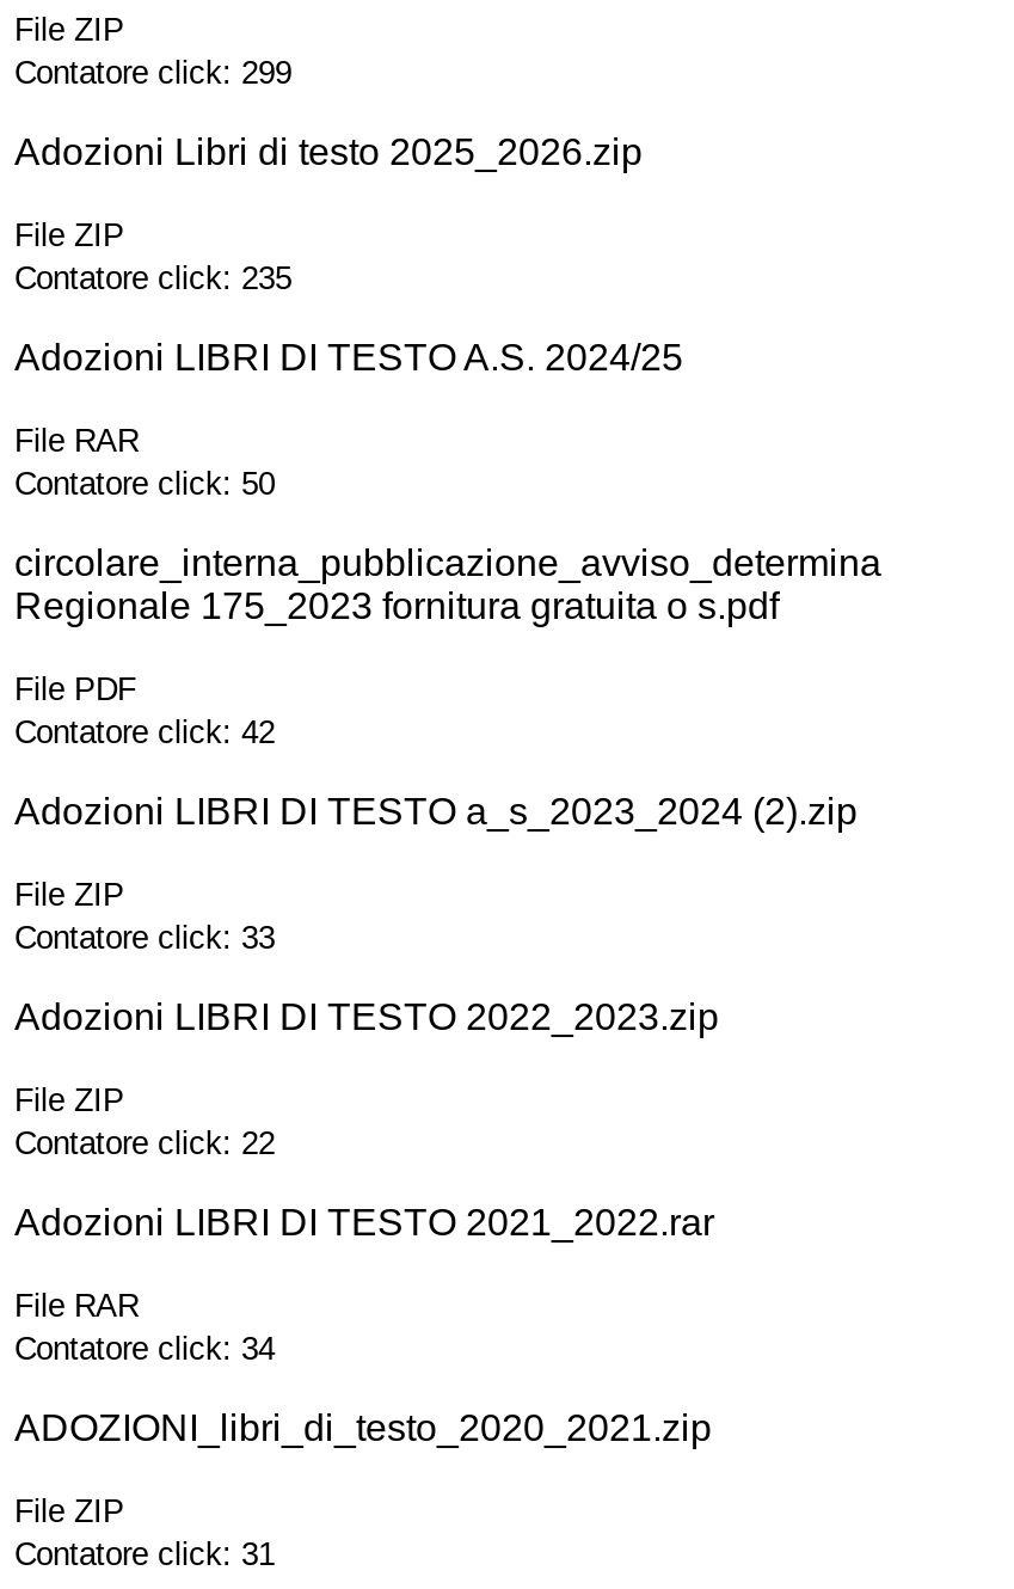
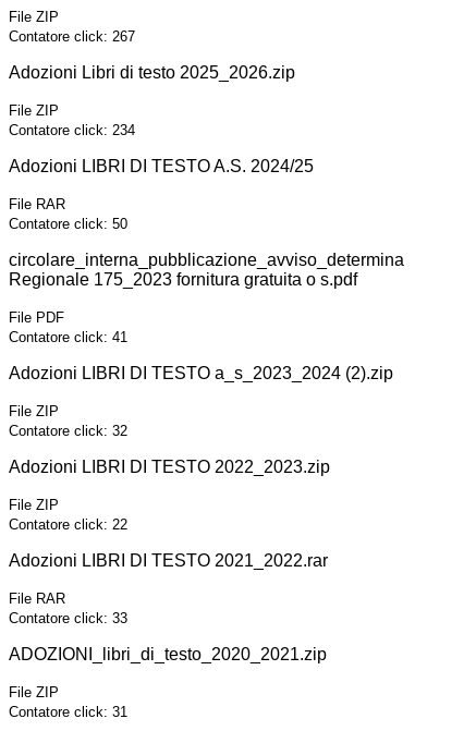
[14,55,291,91] Contatore click: 299 -> [9,28,135,45] Contatore click: 267
[14,261,291,297] Contatore click: 235 -> [9,122,135,138] Contatore click: 234
[14,715,275,751] Contatore click: 42 -> [9,329,127,345] Contatore click: 41
moved [14,920,275,956] -> [9,610,127,627]: Contatore click: 33
none -> [9,423,127,439] Contatore click: 32
[14,1331,275,1367] Contatore click: 34 -> none

